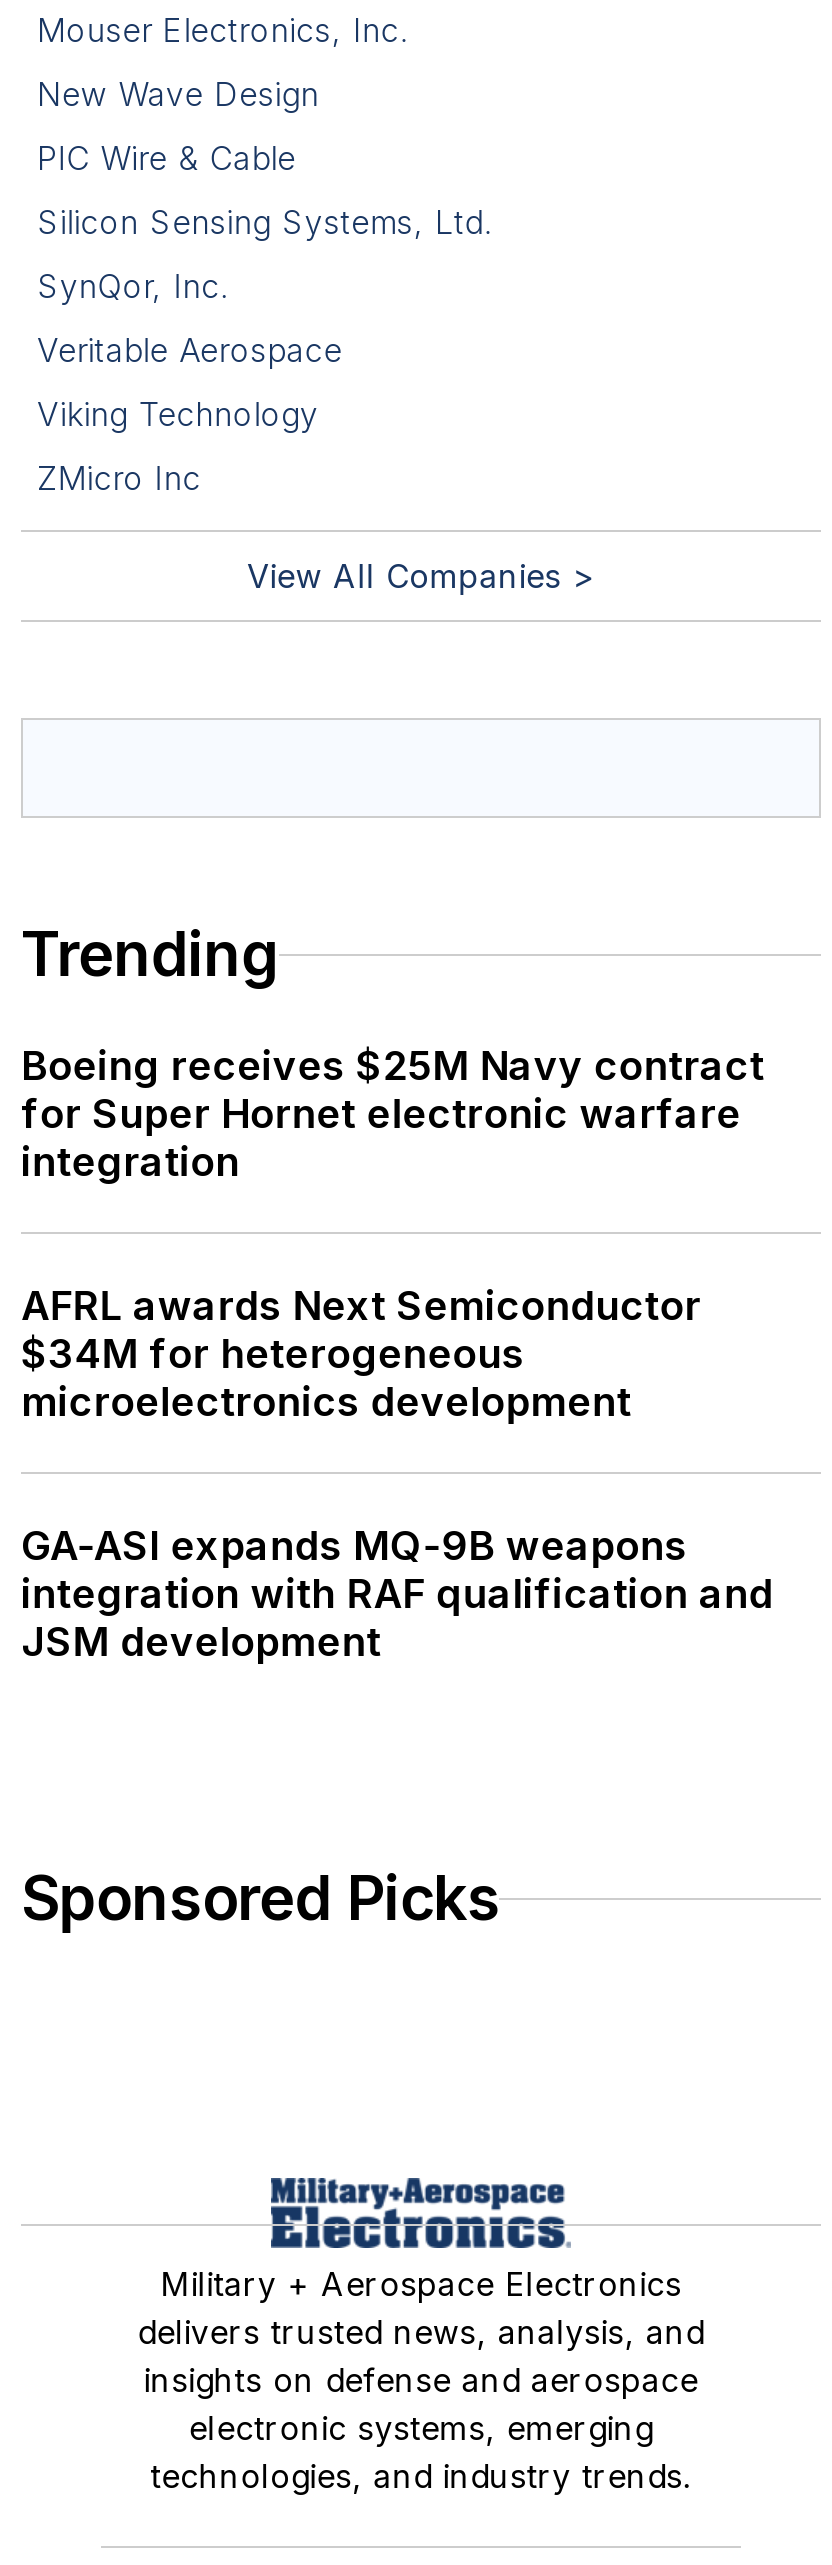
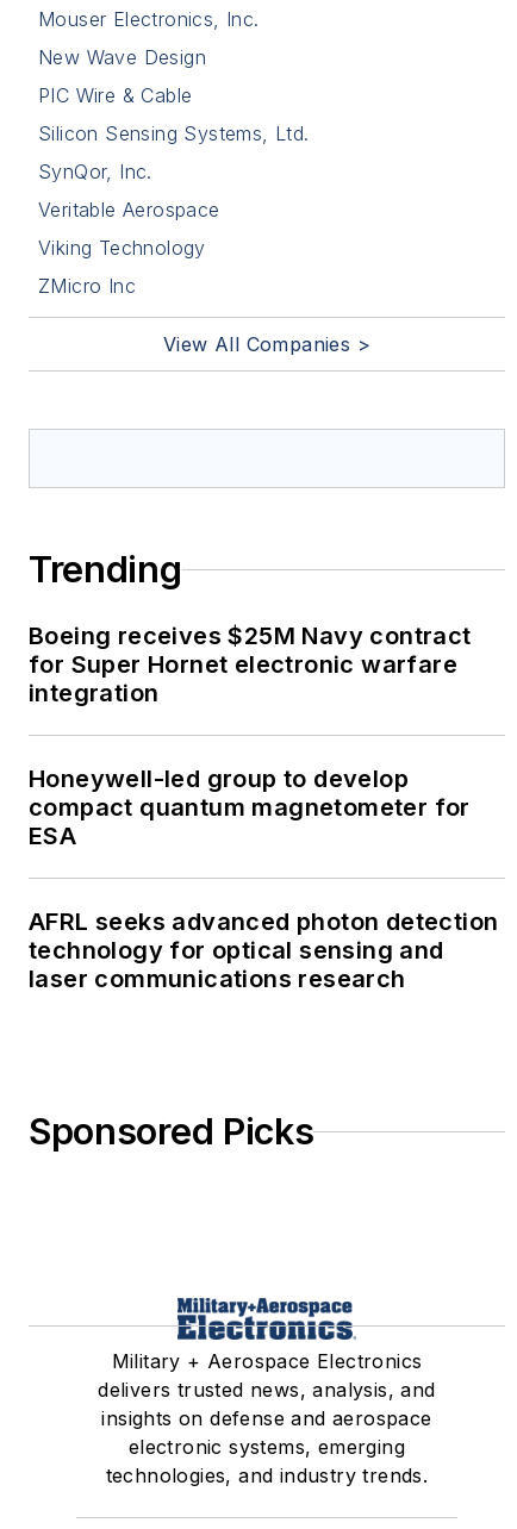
[21,1283,701,1427] AFRL awards Next Semiconductor | $34M for heterogeneous | microelectronics development -> [29,765,470,851] Honeywell-led group to develop | compact quantum magnetometer for | ESA
[21,1523,773,1667] GA-ASI expands MQ-9B weapons | integration with RAF qualification and | JSM development -> [29,908,498,994] AFRL seeks advanced photon detection | technology for optical sensing and | laser communications research

